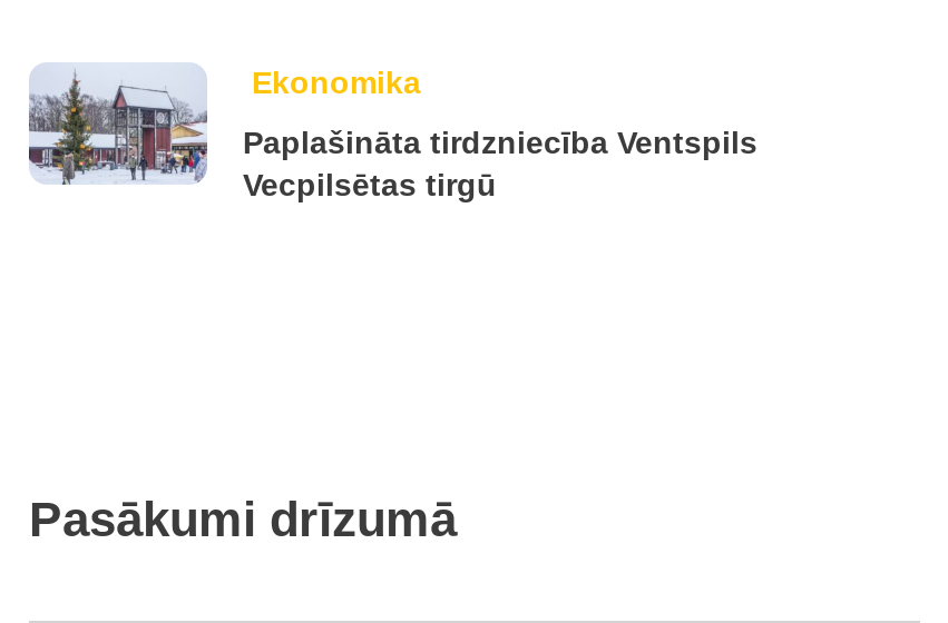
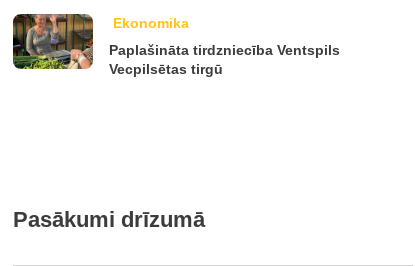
[27,62,209,187] [image] -> [12,13,94,70] [image]

